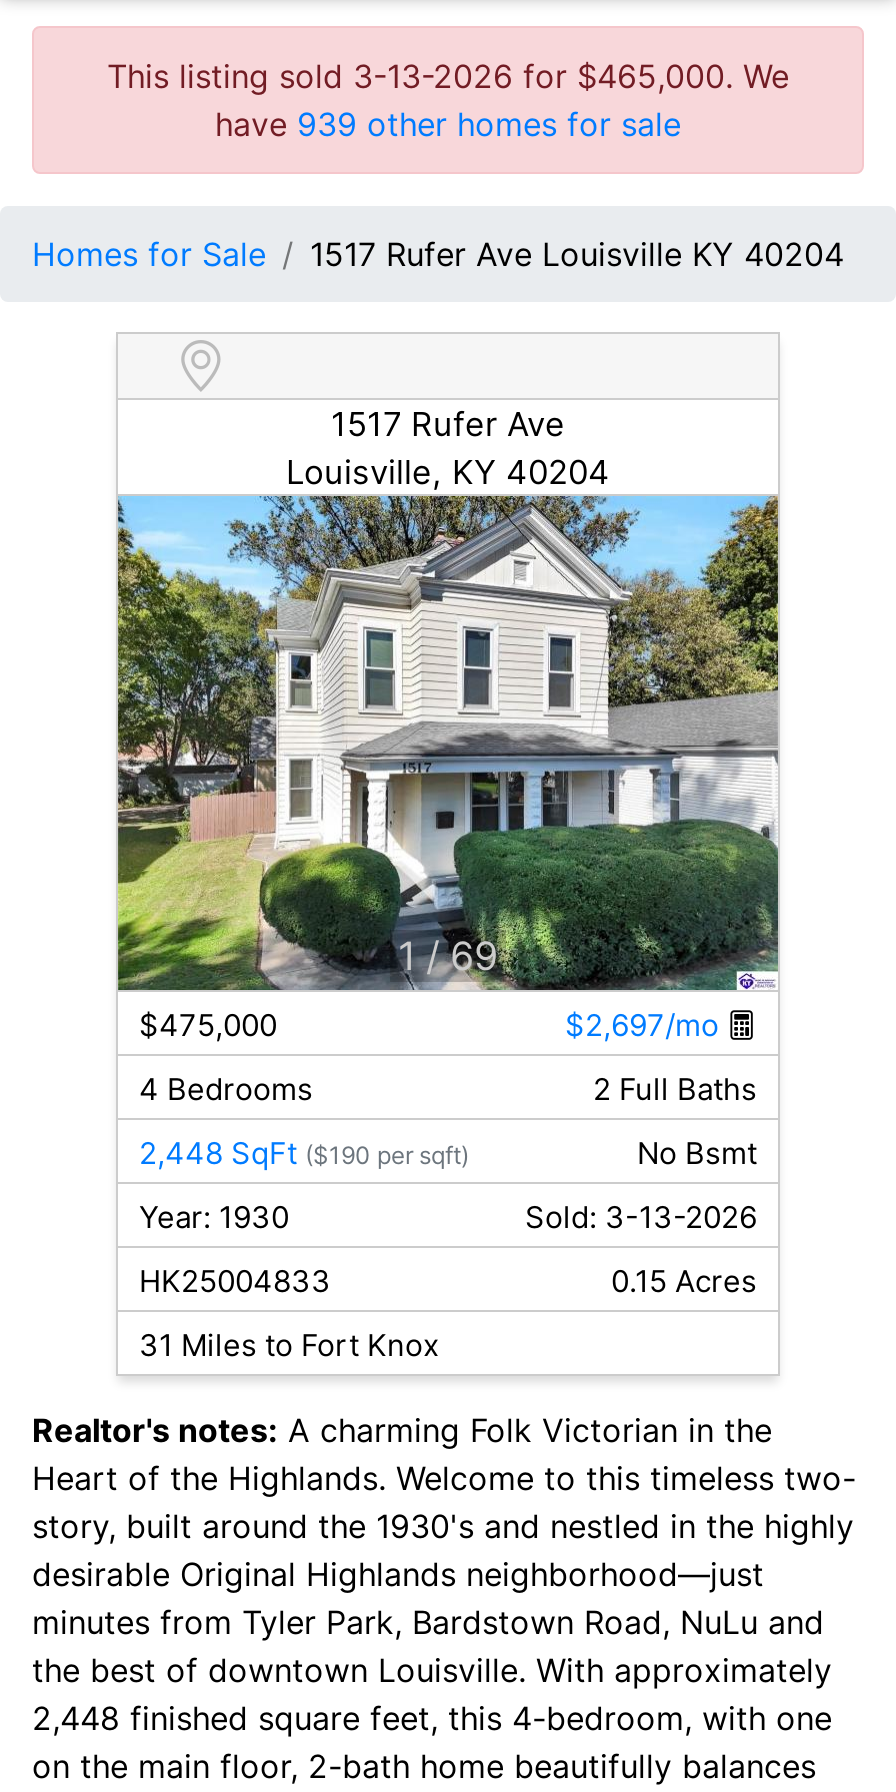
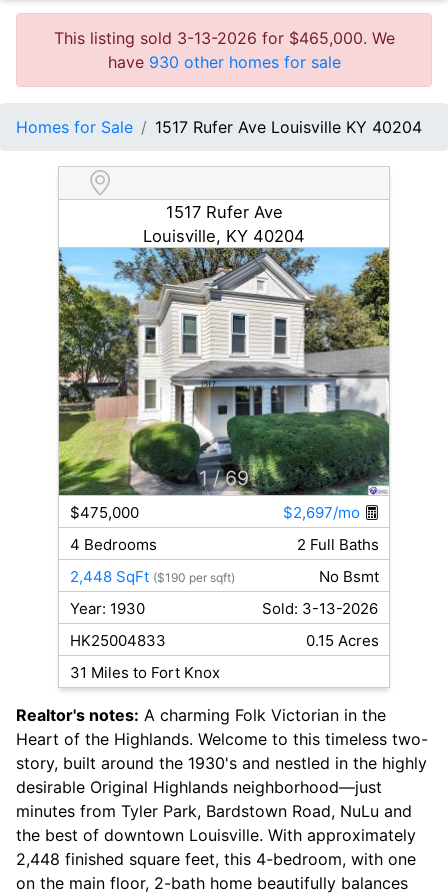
[215,103,681,143] have 939 other homes for sale -> [107,52,340,72] have 930 other homes for sale

